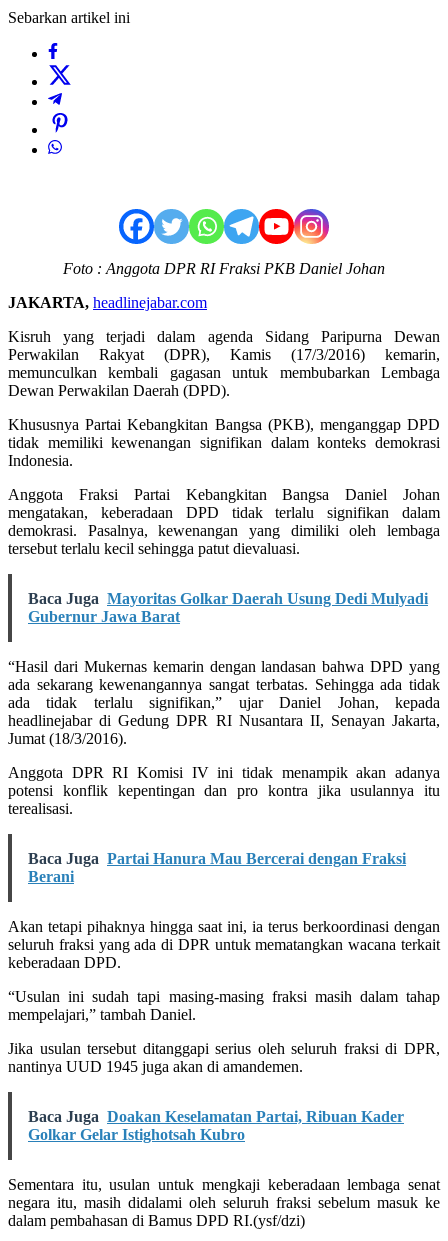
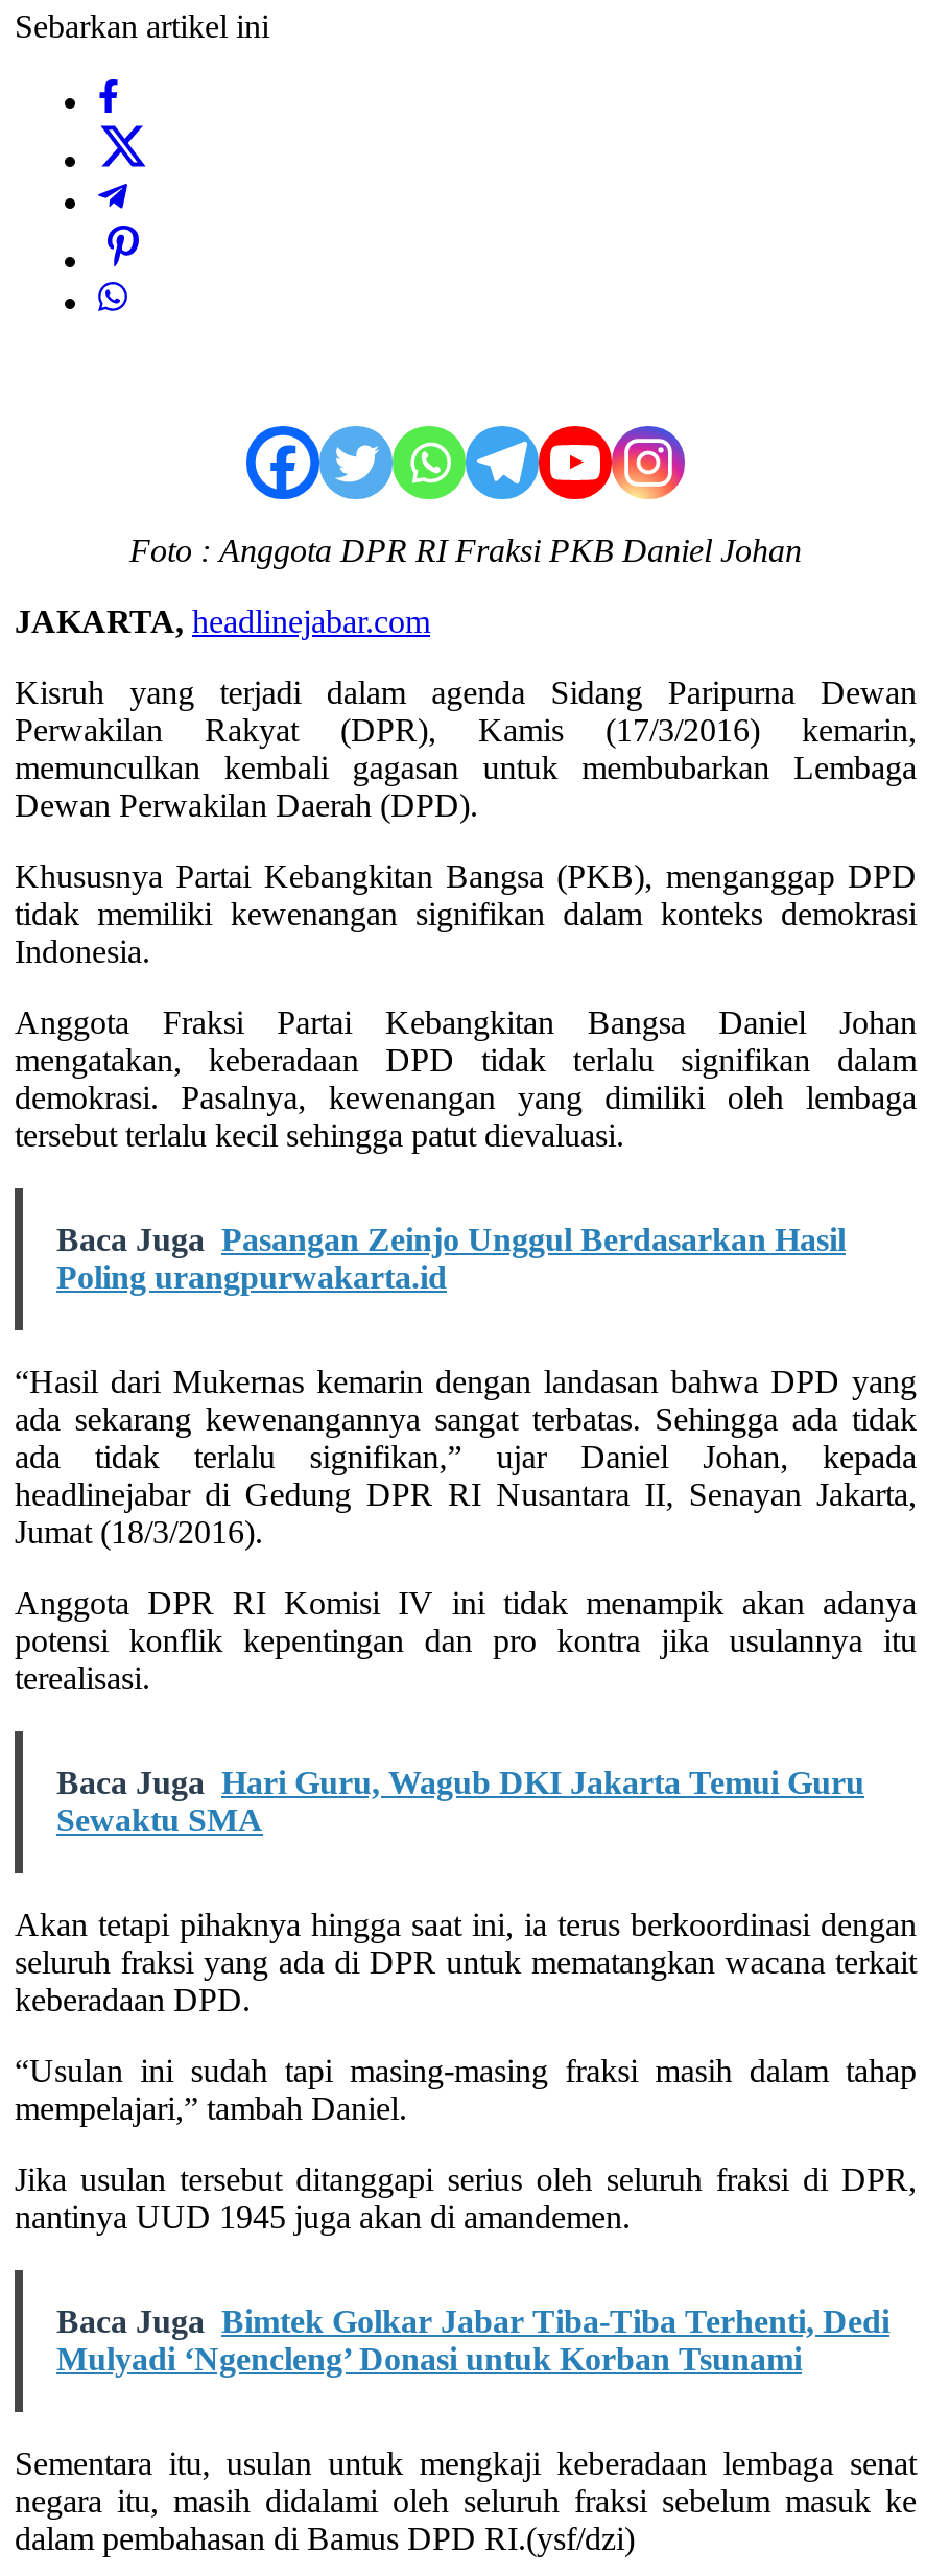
[28,590,428,625] Baca Juga Mayoritas Golkar Daerah Usung Dedi Mulyadi | Gubernur Jawa Barat -> [56,1222,846,1295] Baca Juga Pasangan Zeinjo Unggul Berdasarkan Hasil | Poling urangpurwakarta.id
[28,850,406,885] Baca Juga Partai Hanura Mau Bercerai dengan Fraksi | Berani -> [56,1765,864,1838] Baca Juga Hari Guru, Wagub DKI Jakarta Temui Guru | Sewaktu SMA
[28,1108,404,1143] Baca Juga Doakan Keselamatan Partai, Ribuan Kader | Golkar Gelar Istighotsah Kubro -> [56,2304,889,2377] Baca Juga Bimtek Golkar Jabar Tiba-Tiba Terhenti, Dedi | Mulyadi ‘Ngencleng’ Donasi untuk Korban Tsunami

